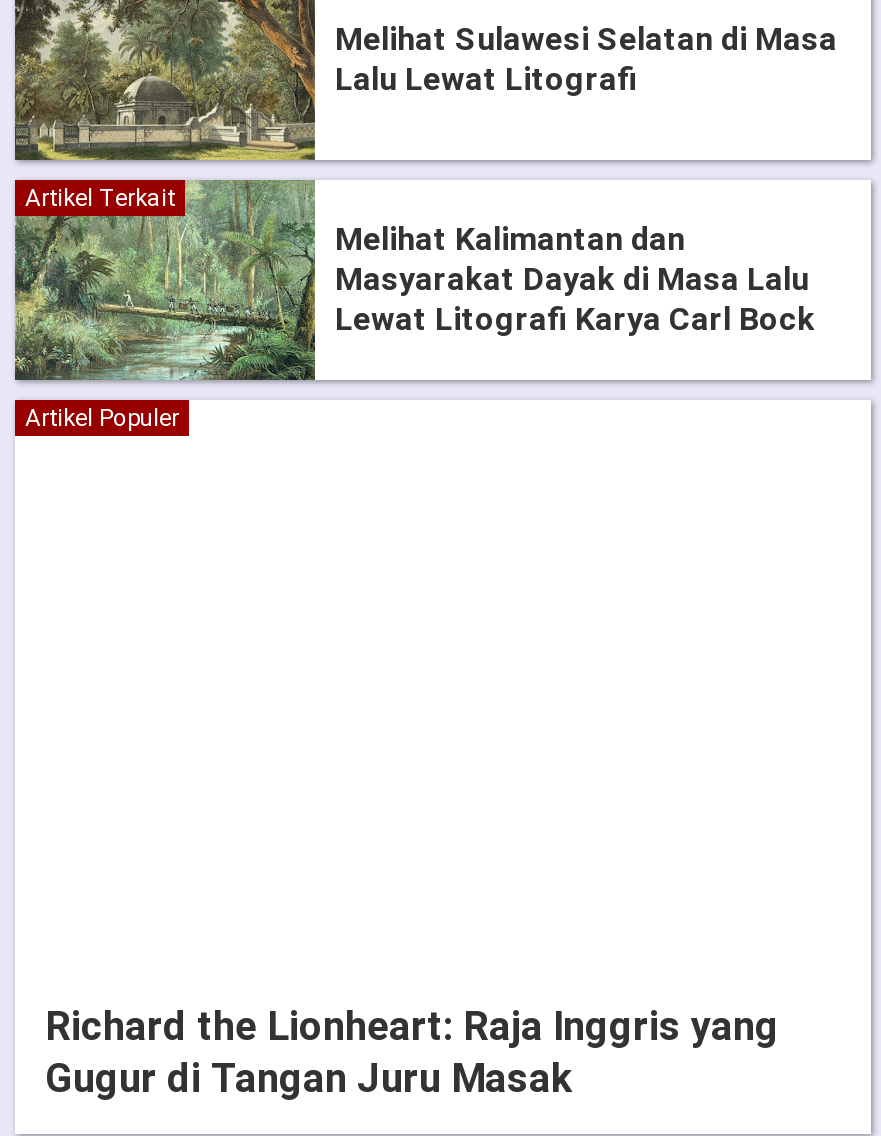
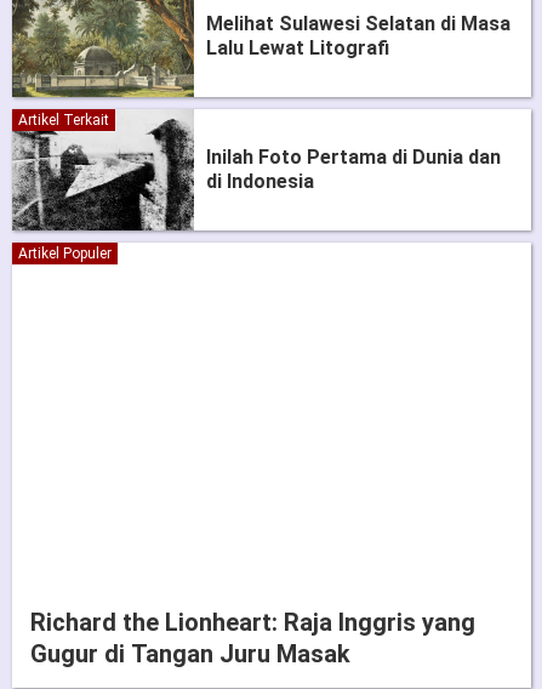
[13,178,815,382] [image] | Melihat Kalimantan dan | Masyarakat Dayak di Masa Lalu | Lewat Litografi Karya Carl Bock -> [12,109,501,232] [image] | Inilah Foto Pertama di Dunia dan | di Indonesia

